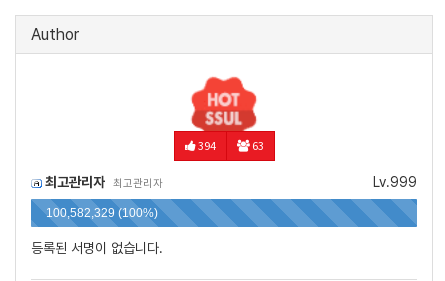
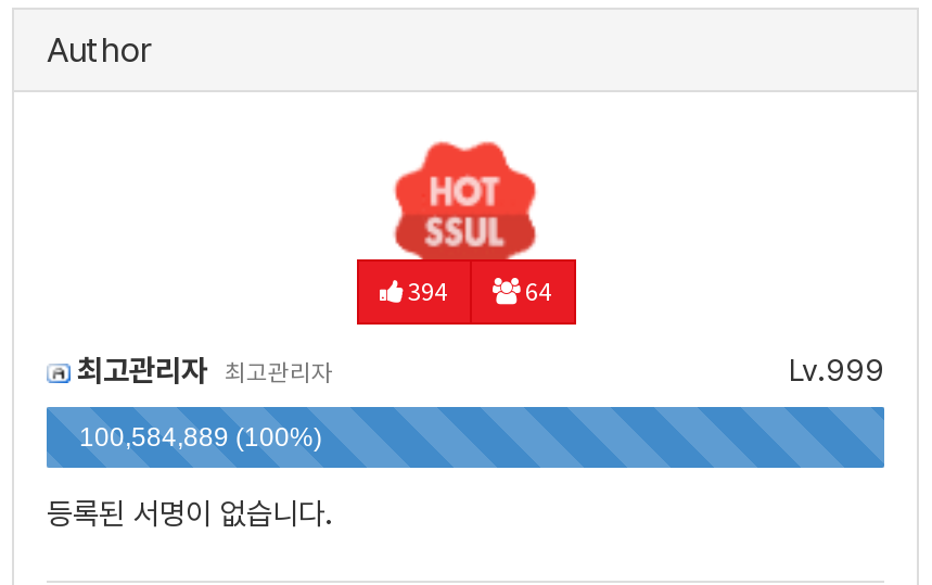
[251,138,263,153] 63 -> [525,275,551,308] 64
[46,206,158,220] 100,582,329 (100%) -> [79,422,322,452] 100,584,889 (100%)

